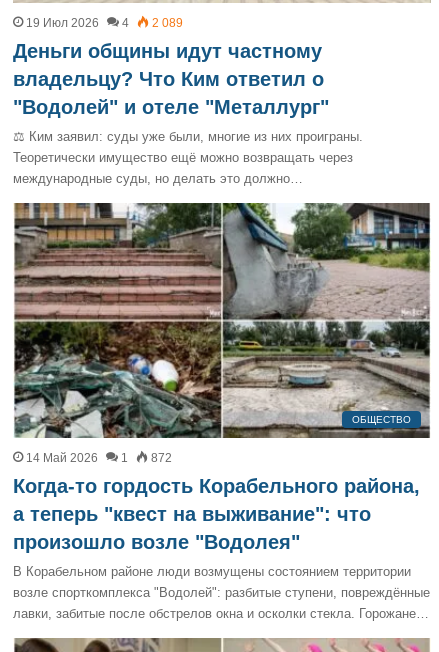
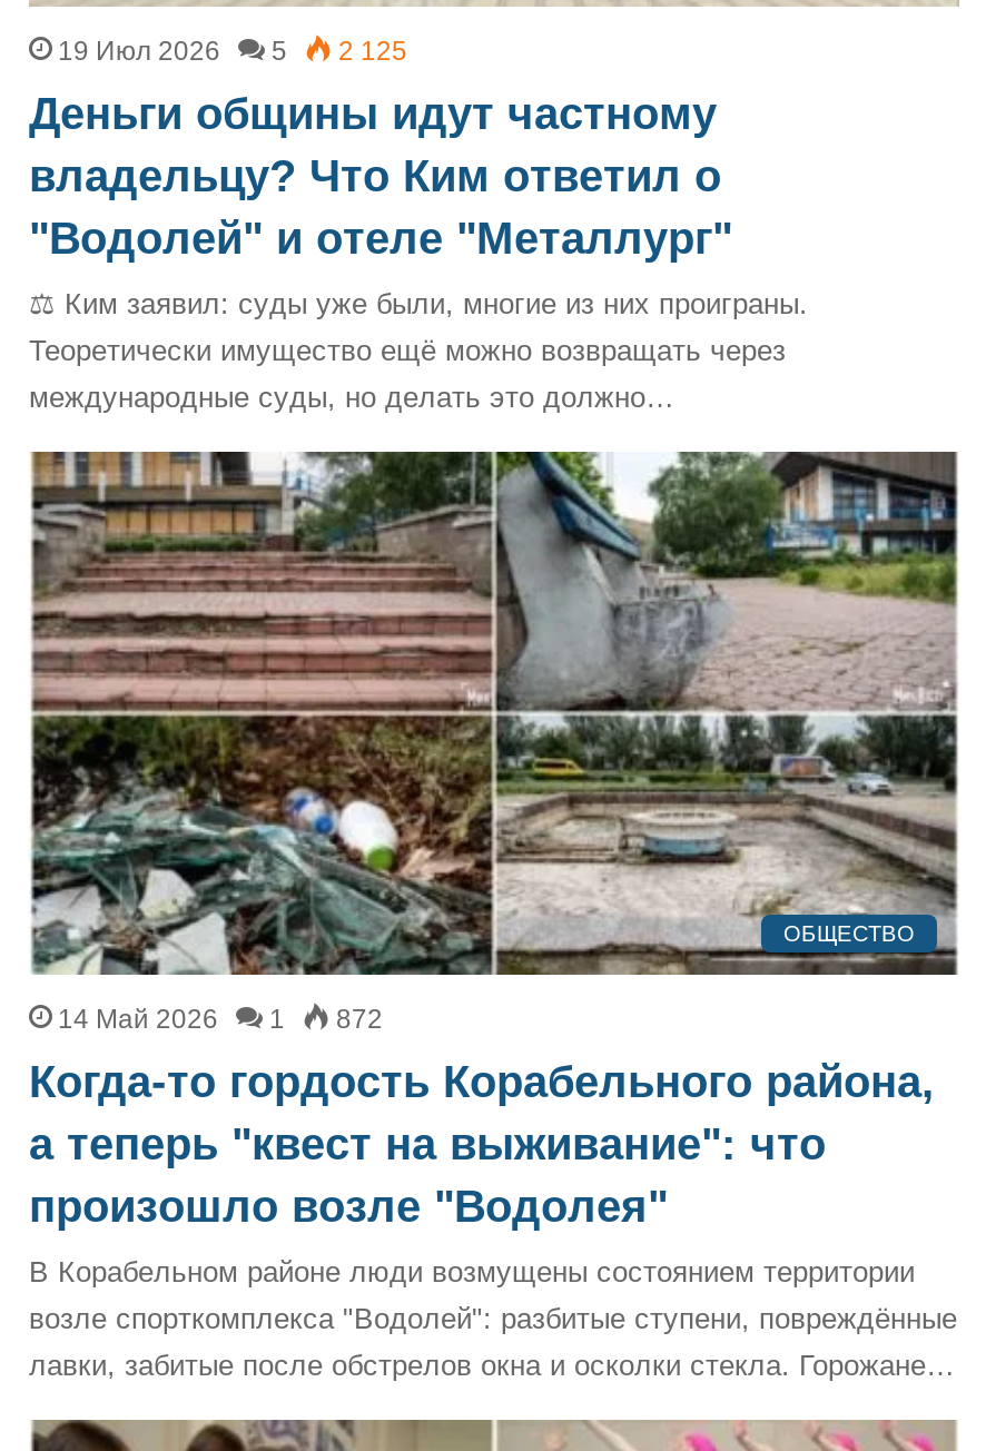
[122,16,129,30] 4 -> [272,35,287,66] 5
[149,16,183,30] 2 089 -> [332,35,407,66] 2 125

